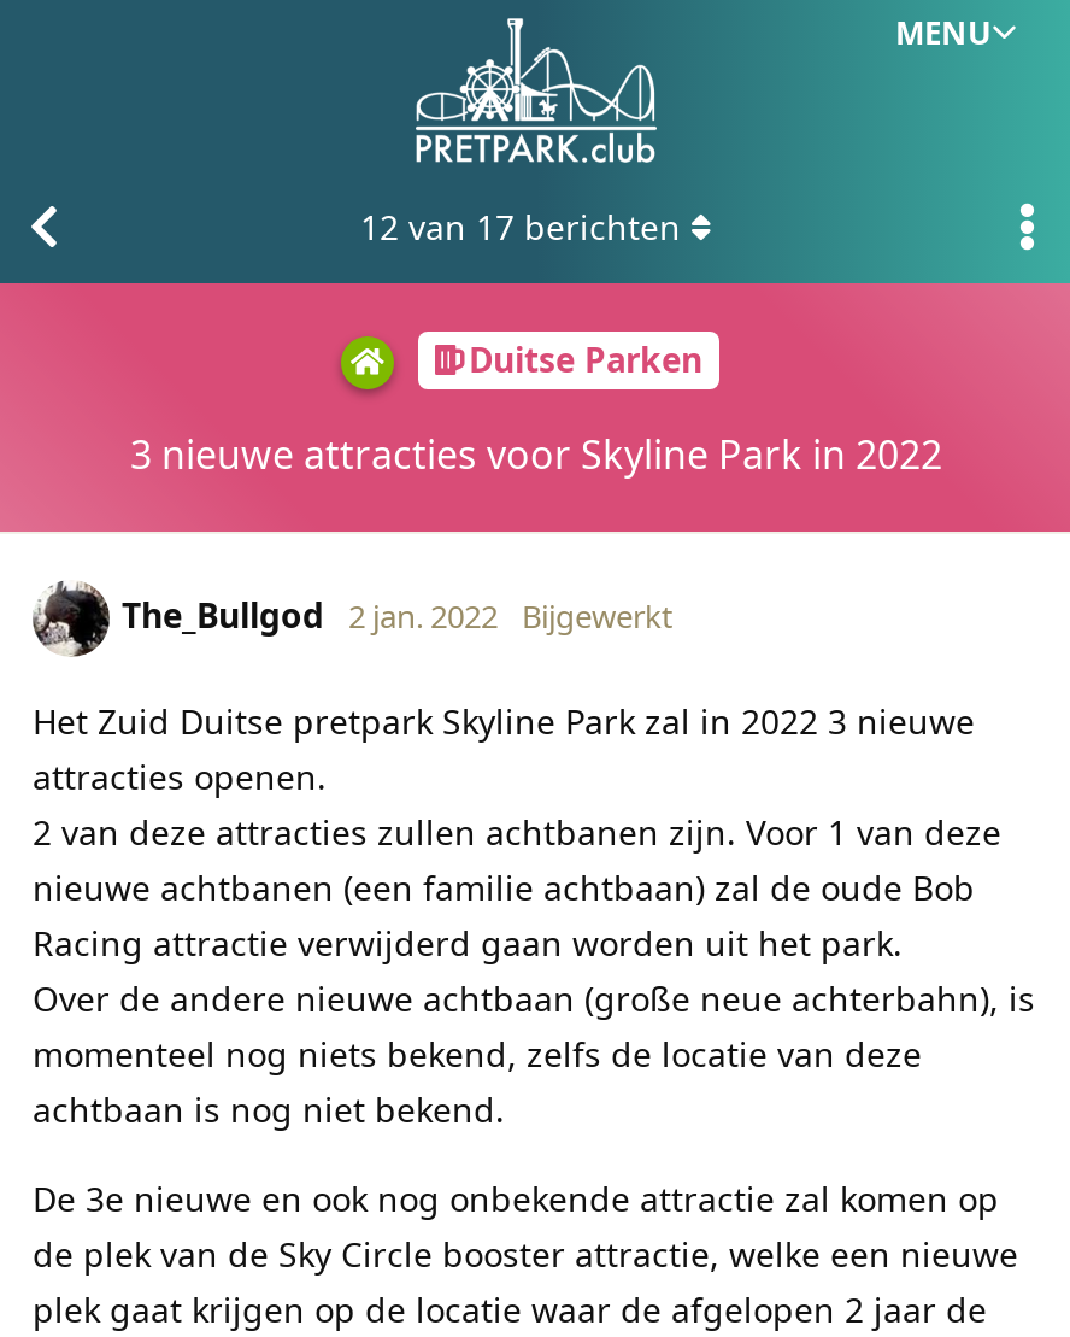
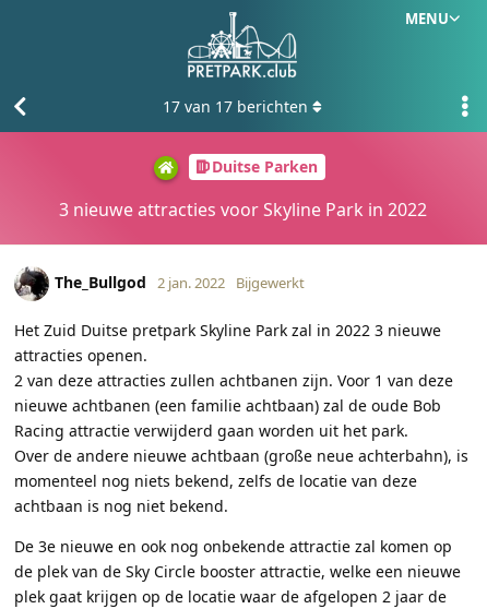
[360,204,681,250] 12 van 17 berichten -> [163,96,308,117] 17 van 17 berichten

